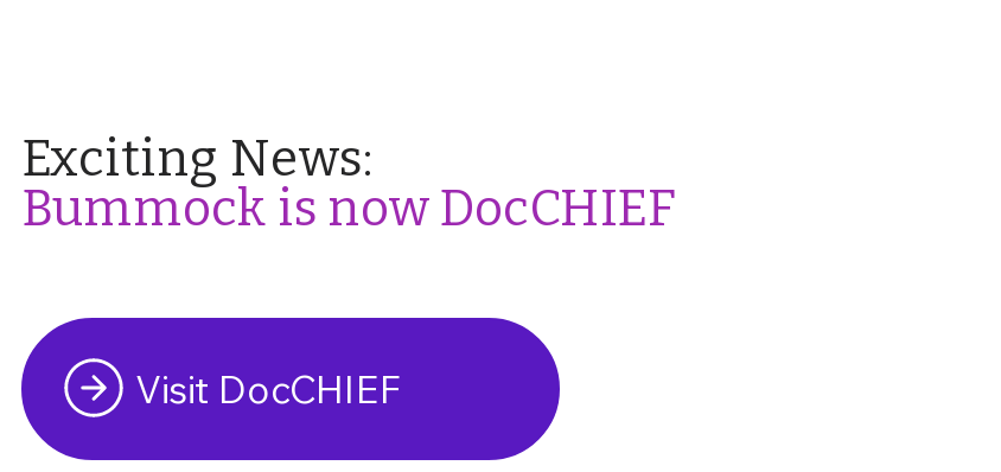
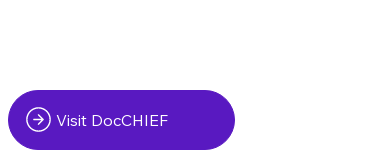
[21,129,676,241] Exciting News: | Bummock is now DocCHIEF -> none

